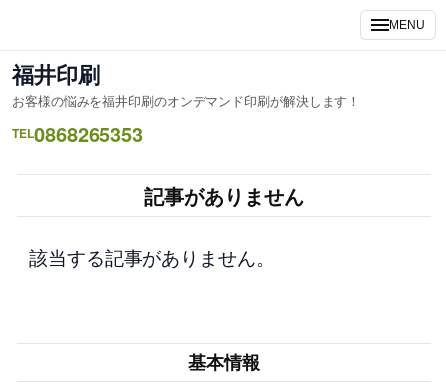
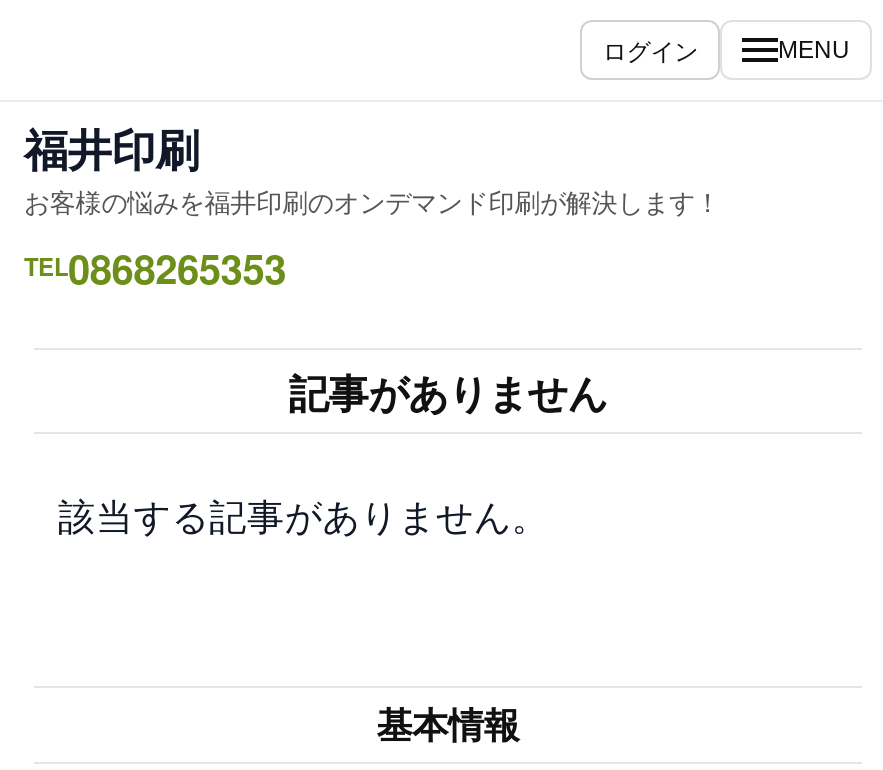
none -> [603,32,698,66] ログイン

